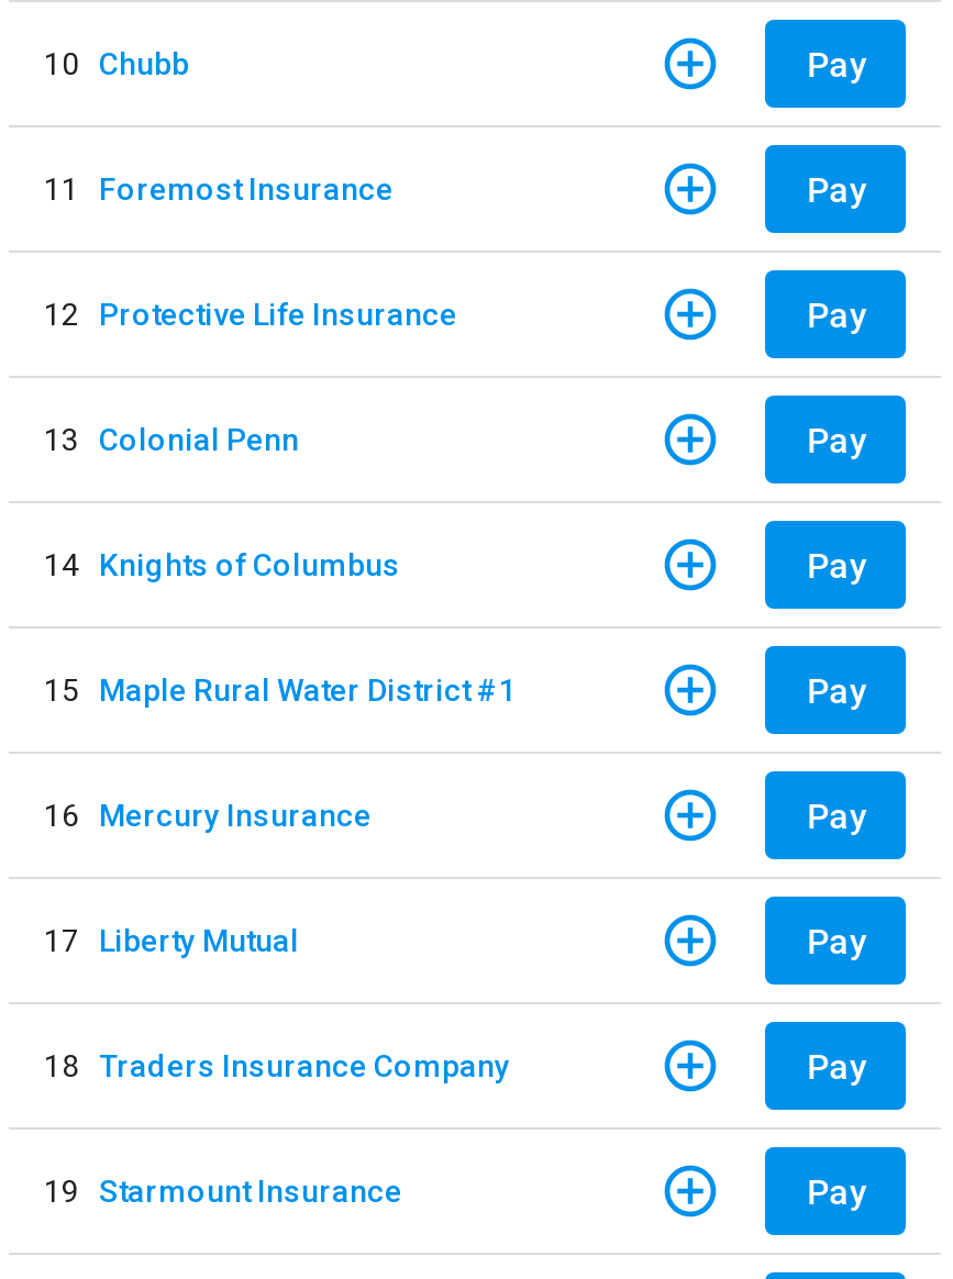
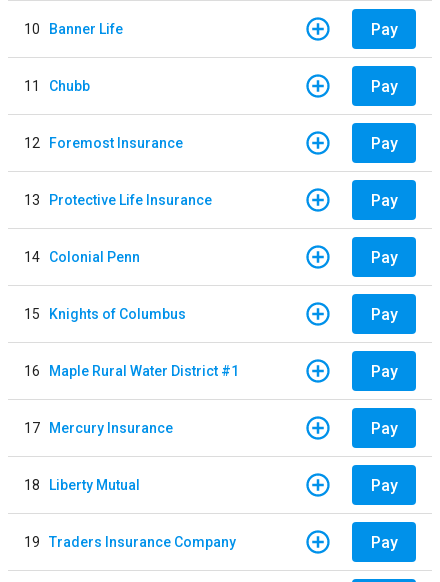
[44,45,189,80] 10 Chubb -> [24,20,123,36] 10 Banner Life
[44,170,394,205] 11 Foremost Insurance -> [24,77,90,93] 11 Chubb
[44,296,457,331] 12 Protective Life Insurance -> [24,134,183,150] 12 Foremost Insurance
[44,421,299,456] 13 Colonial Penn -> [24,191,212,207] 13 Protective Life Insurance
[44,546,400,581] 14 Knights of Columbus -> [24,248,140,264] 14 Colonial Penn
[44,671,517,707] 15 Maple Rural Water District #1 -> [24,305,186,321] 15 Knights of Columbus
[44,797,372,832] 16 Mercury Insurance -> [24,362,239,378] 16 Maple Rural Water District #1
[44,922,299,957] 17 Liberty Mutual -> [24,419,173,435] 17 Mercury Insurance
[44,1047,510,1082] 18 Traders Insurance Company -> [24,476,140,492] 18 Liberty Mutual
[44,1172,402,1208] 19 Starmount Insurance -> [24,533,236,549] 19 Traders Insurance Company

